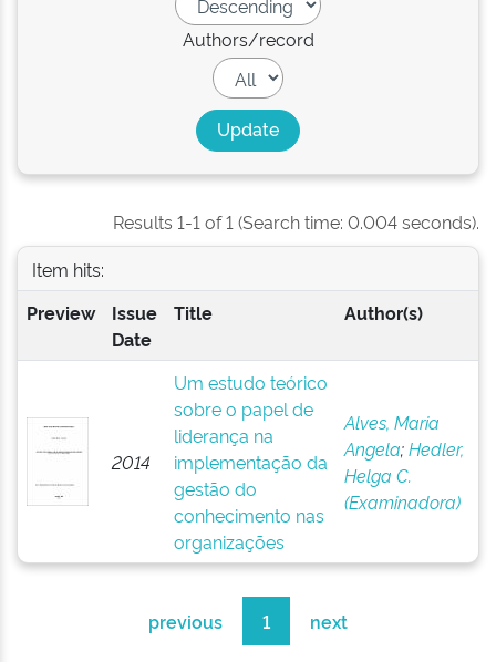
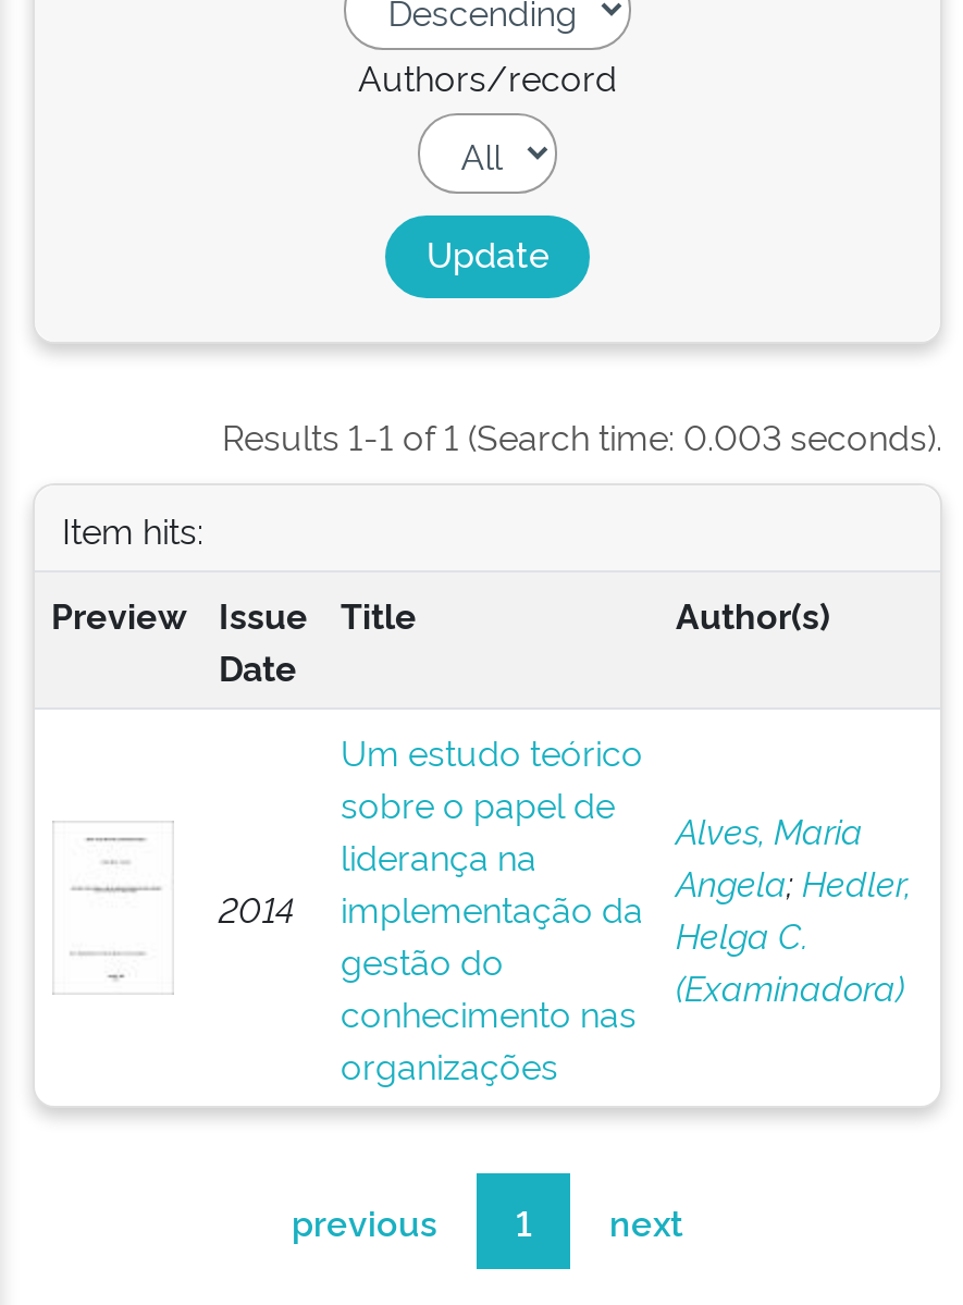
[113,209,479,234] Results 1-1 of 1 (Search time: 0.004 seconds). -> [222,411,942,459] Results 1-1 of 1 (Search time: 0.003 seconds).

